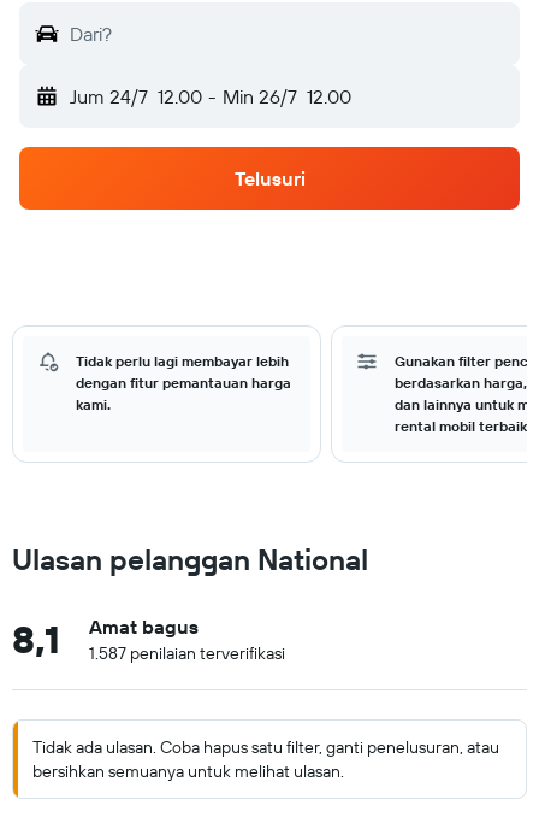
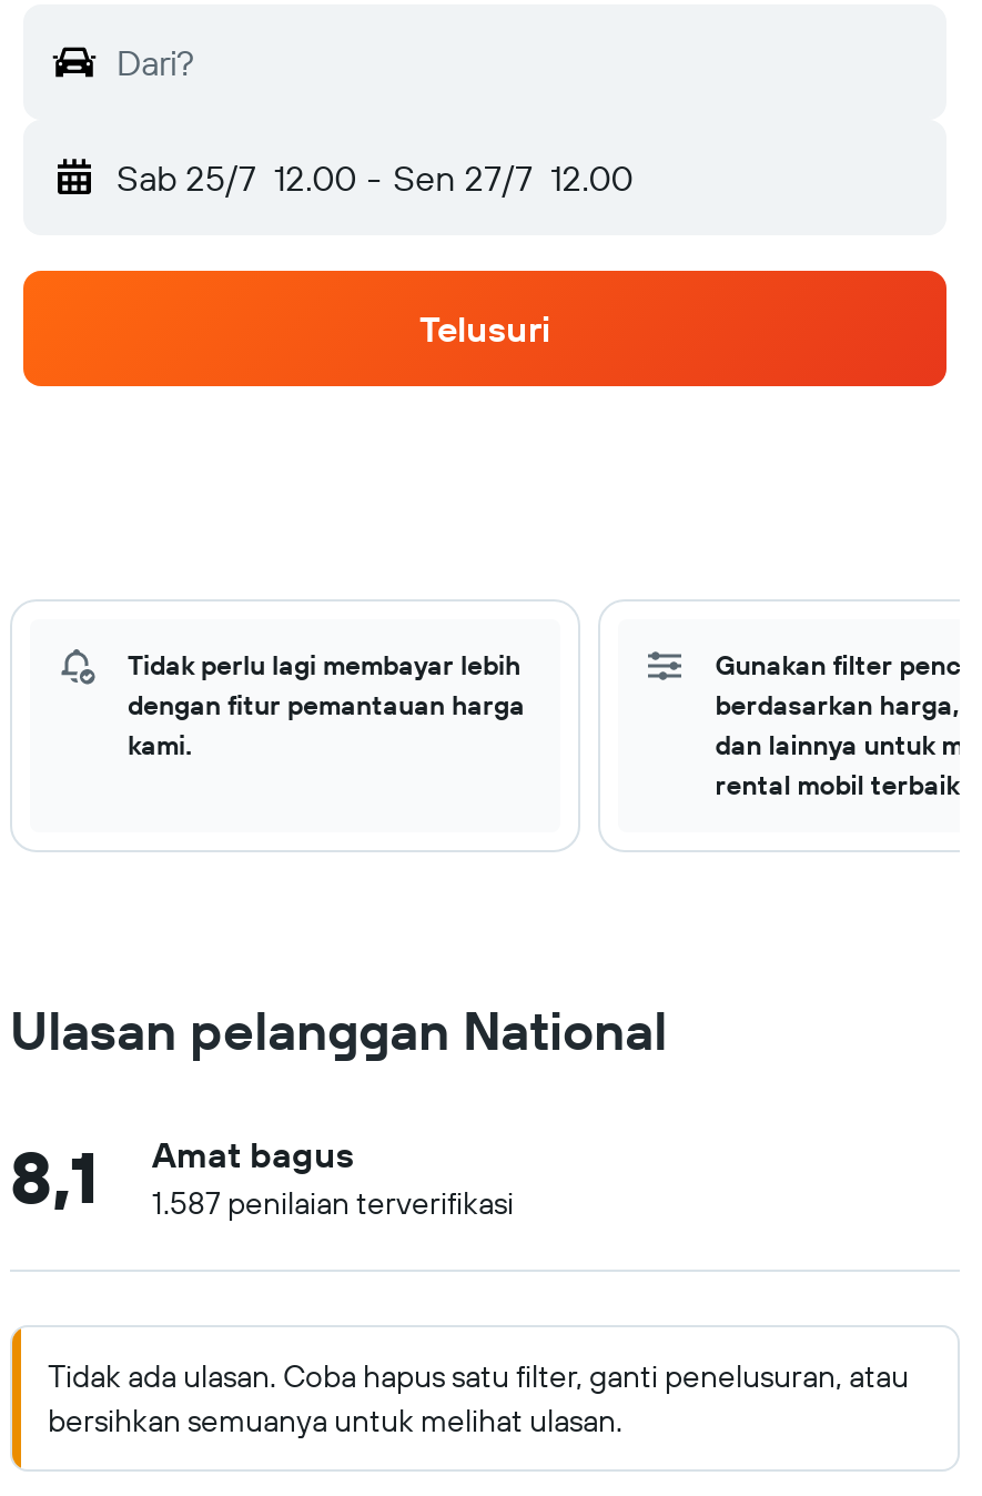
[70,84,351,108] Jum 24/7 12.00 - Min 26/7 12.00 -> [117,155,633,200] Sab 25/7 12.00 - Sen 27/7 12.00

